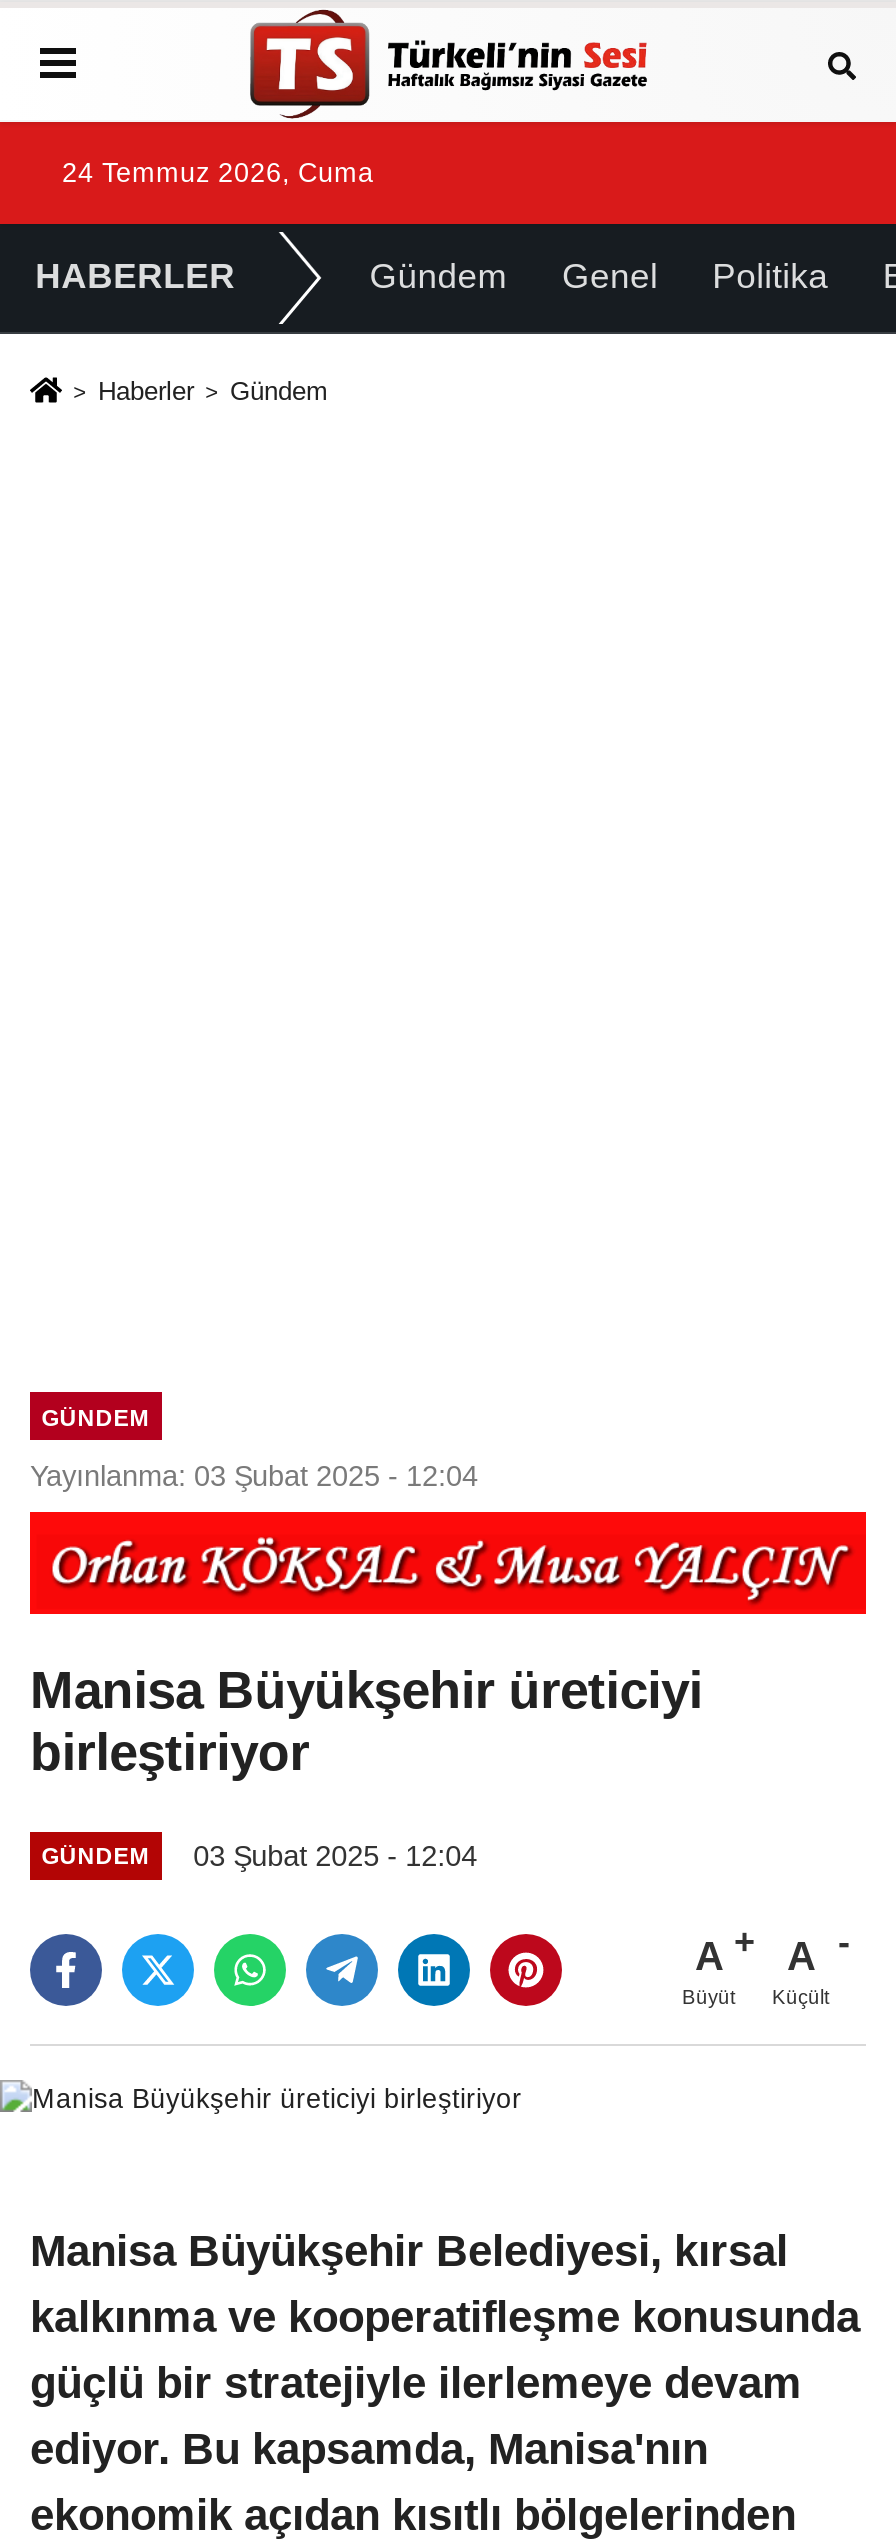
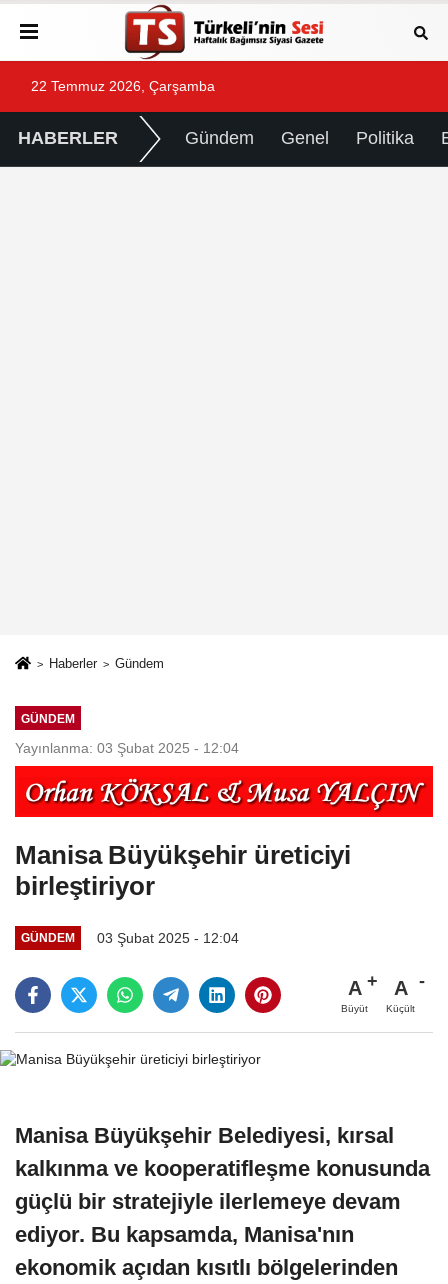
[62,158,374,188] 24 Temmuz 2026, Cuma -> [31,79,215,94] 22 Temmuz 2026, Çarşamba
moved [98,376,328,406] -> [49,656,164,671]: Haberler | Gündem

